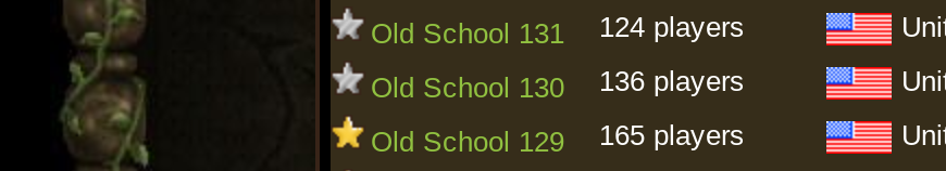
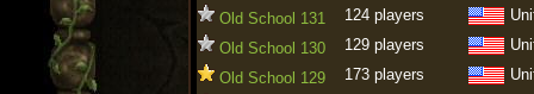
[371,65,745,104] Old School 130 136 players -> [219,36,424,57] Old School 130 129 players
[371,119,745,158] Old School 129 165 players -> [219,65,424,87] Old School 129 173 players

